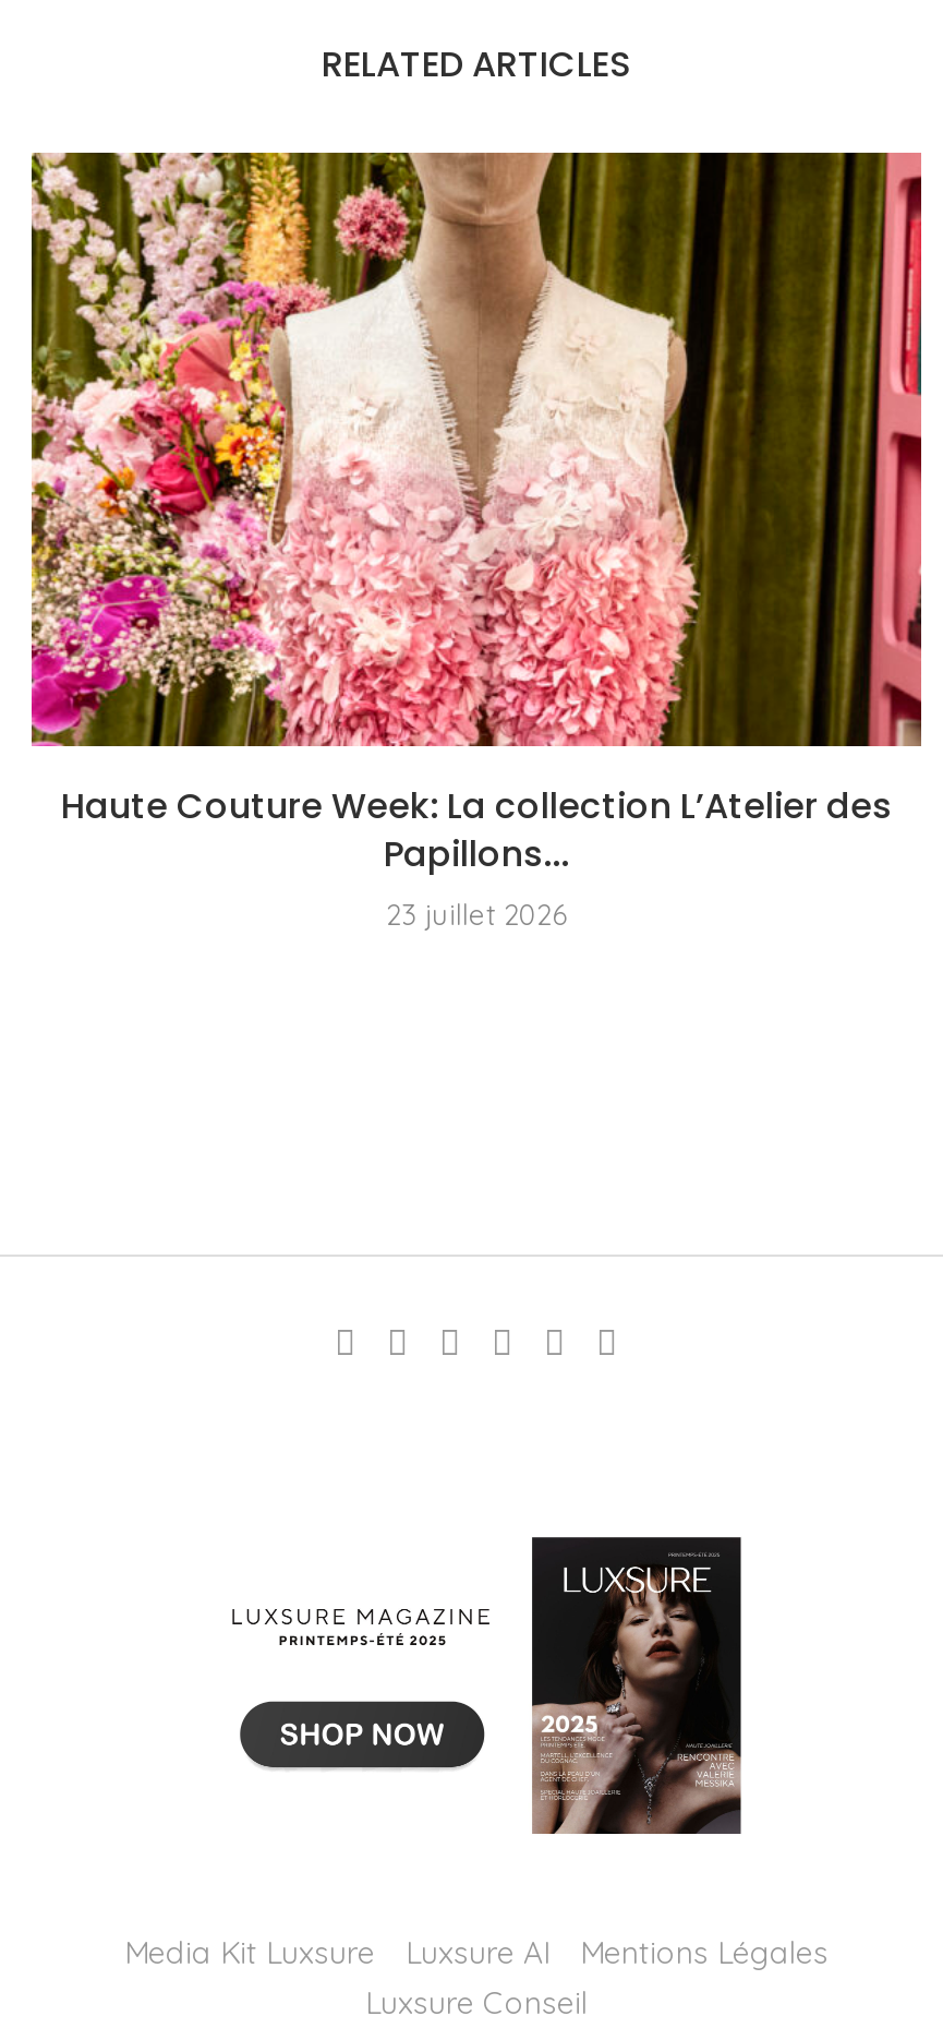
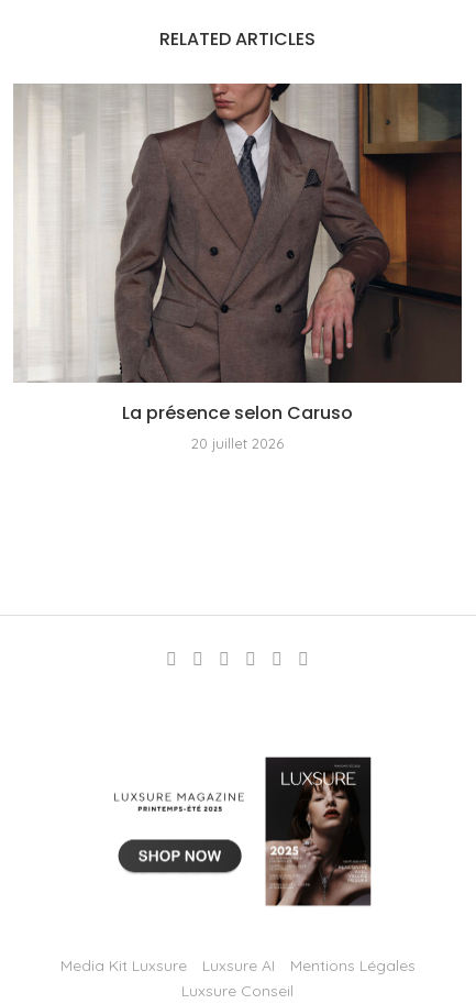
[29,149,923,932] [image] | Haute Couture Week: La collection L’Atelier des | Papillons... | 23 juillet 2026 -> [13,82,463,452] [image] | La présence selon Caruso | 20 juillet 2026

